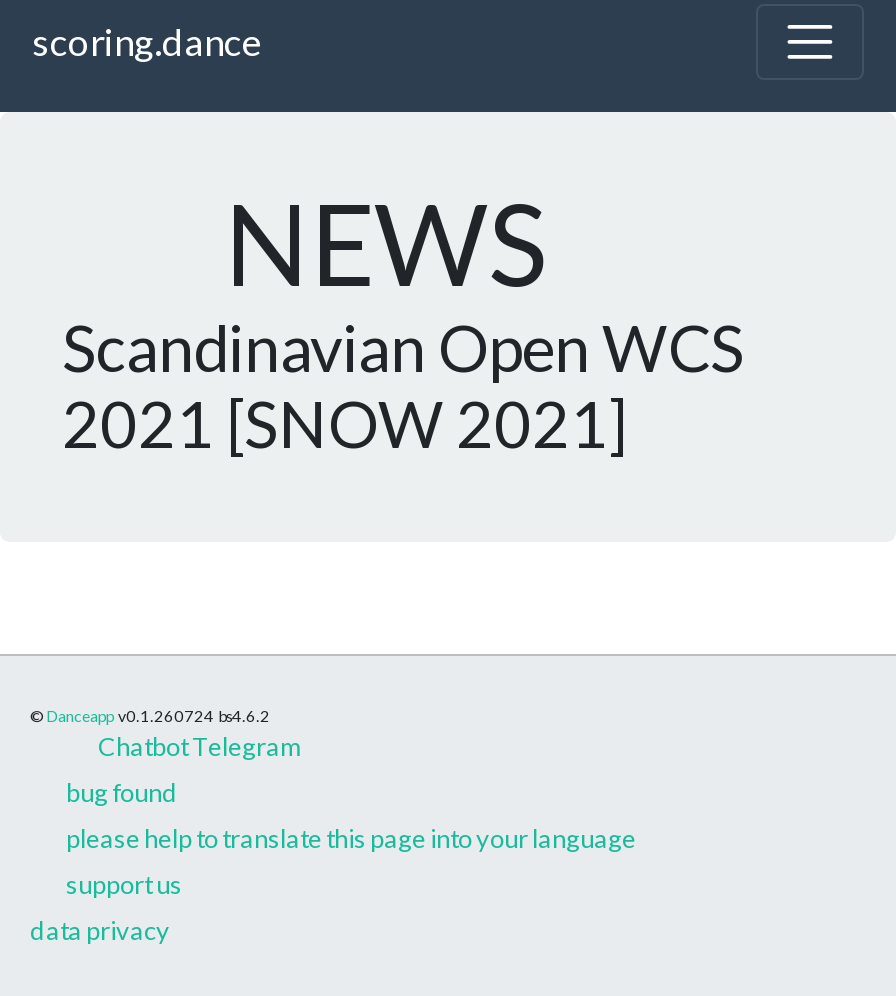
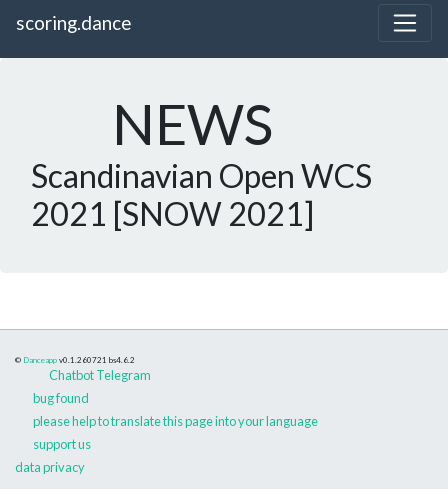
[30,707,270,727] © Danceapp v0.1.260724 bs4.6.2 -> [15,355,135,365] © Danceapp v0.1.260721 bs4.6.2

